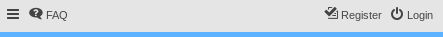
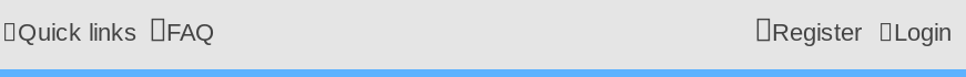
none -> [18,19,138,45] Quick links

